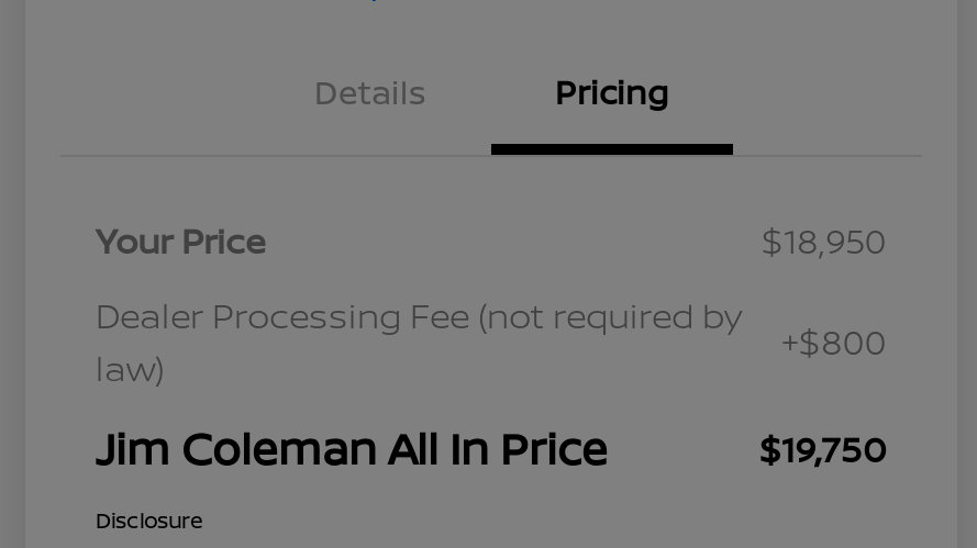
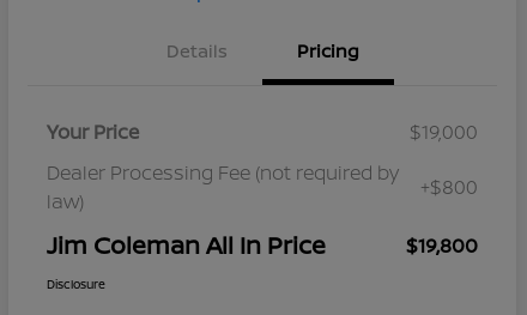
[762,217,887,265] $18,950 -> [410,119,478,145] $19,000
[759,425,887,474] $19,750 -> [406,233,478,259] $19,800

